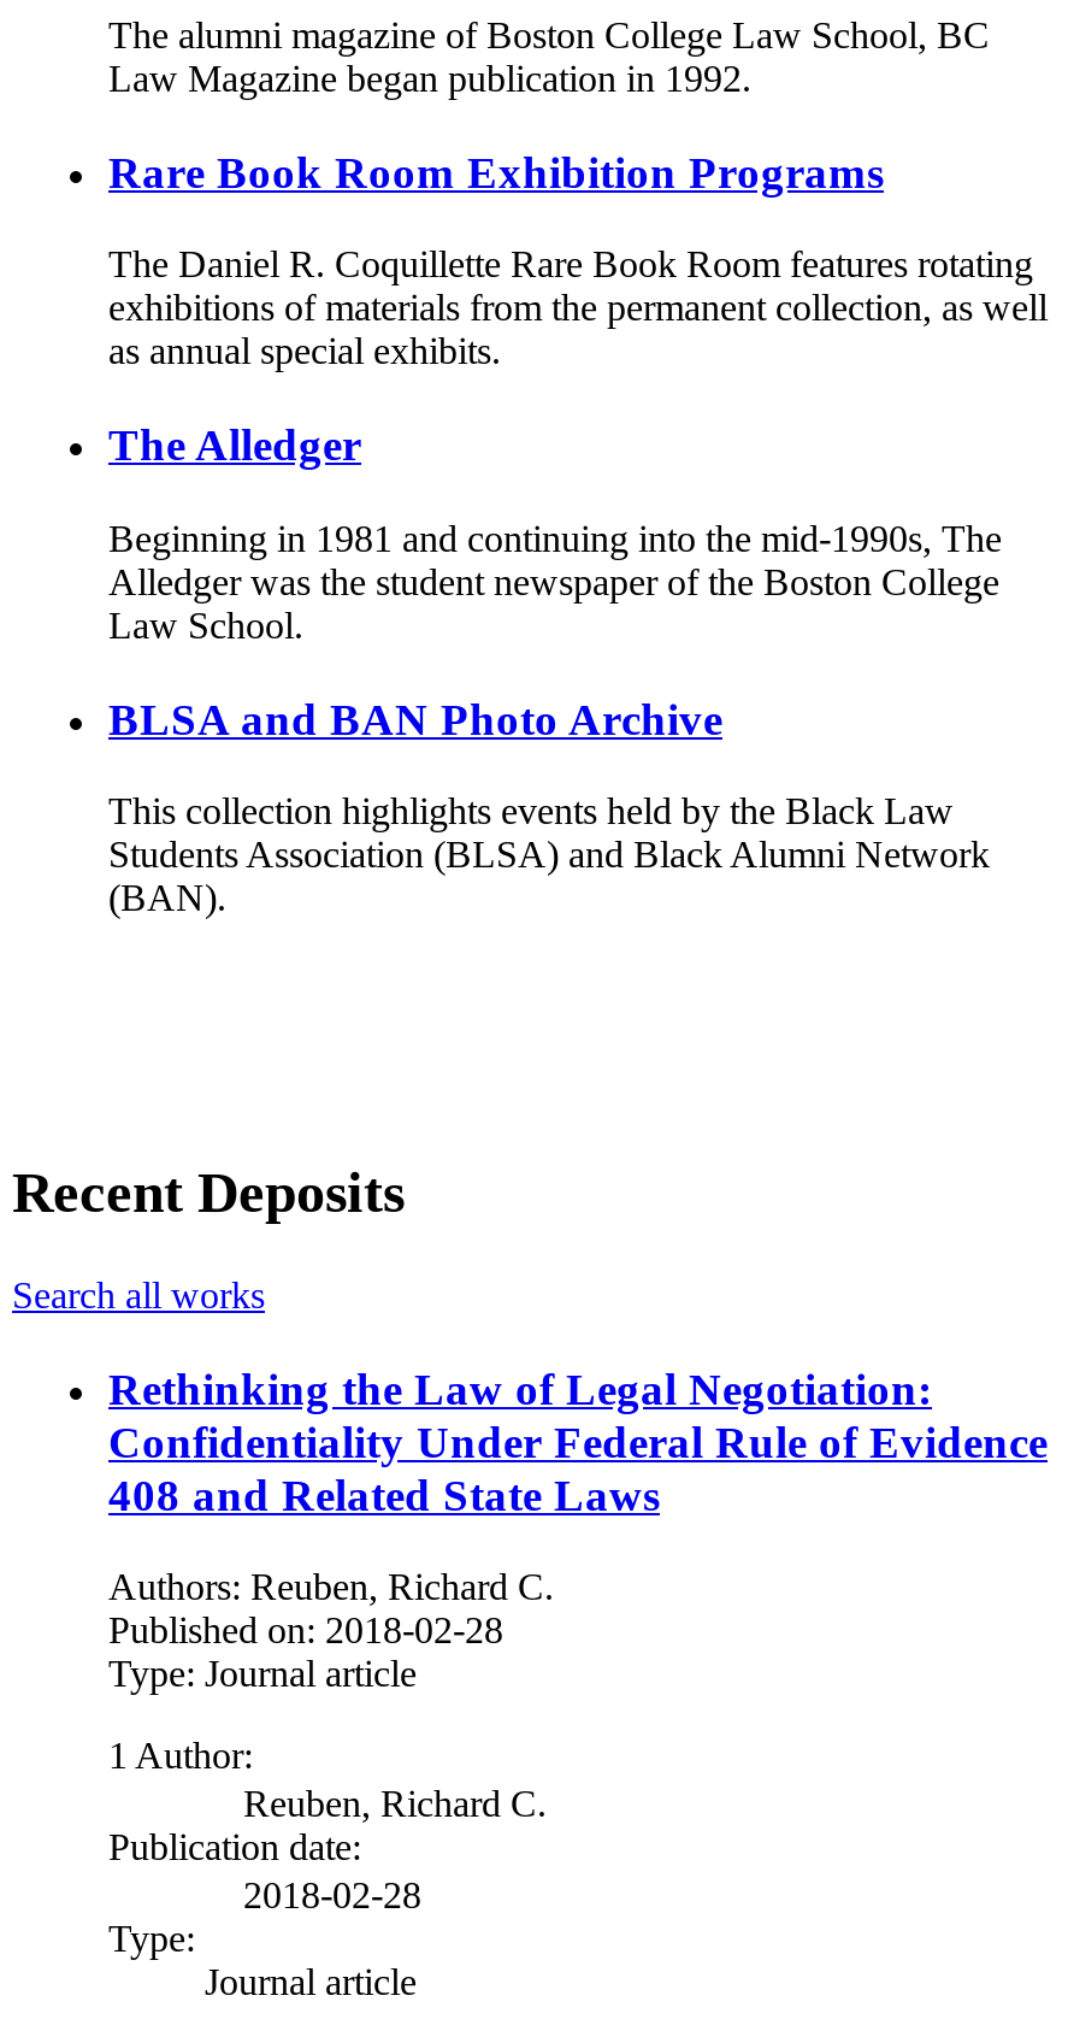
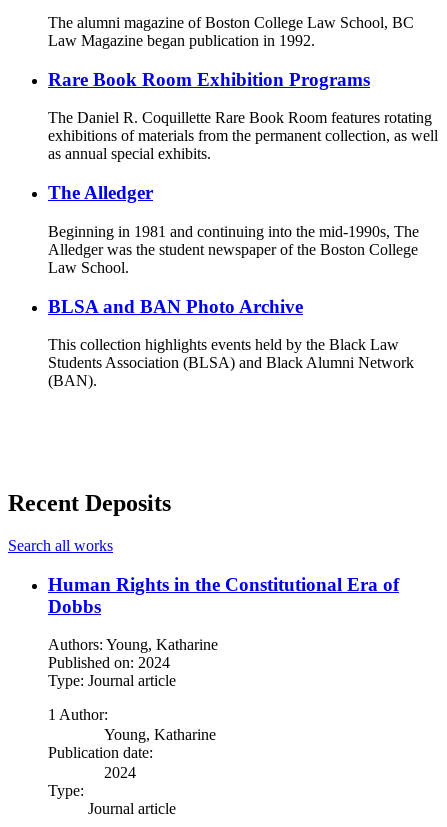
[108,1363,1048,1520] Rethinking the Law of Legal Negotiation: | Confidentiality Under Federal Rule of Evidence | 408 and Related State Laws -> [48,574,399,617] Human Rights in the Constitutional Era of | Dobbs
[108,1567,554,1652] Authors: Reuben, Richard C. | Published on: 2018-02-28 -> [48,636,218,671] Authors: Young, Katharine | Published on: 2024
[243,1784,547,1825] Reuben, Richard C. -> [104,726,216,743] Young, Katharine
[243,1876,421,1917] 2018-02-28 -> [104,764,136,781] 2024

